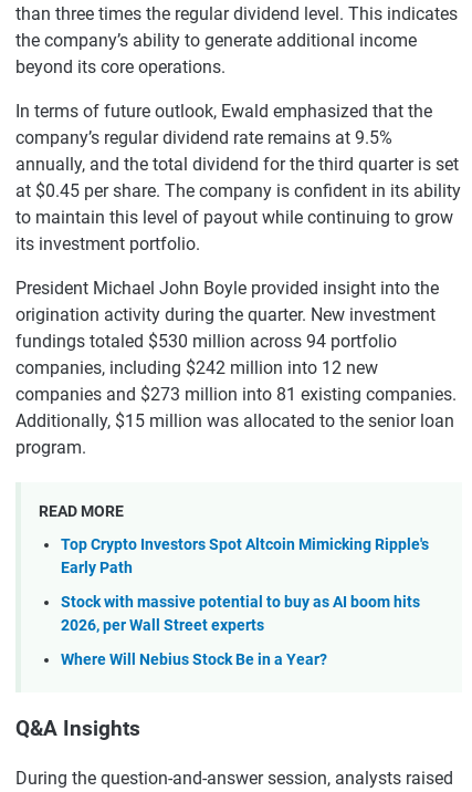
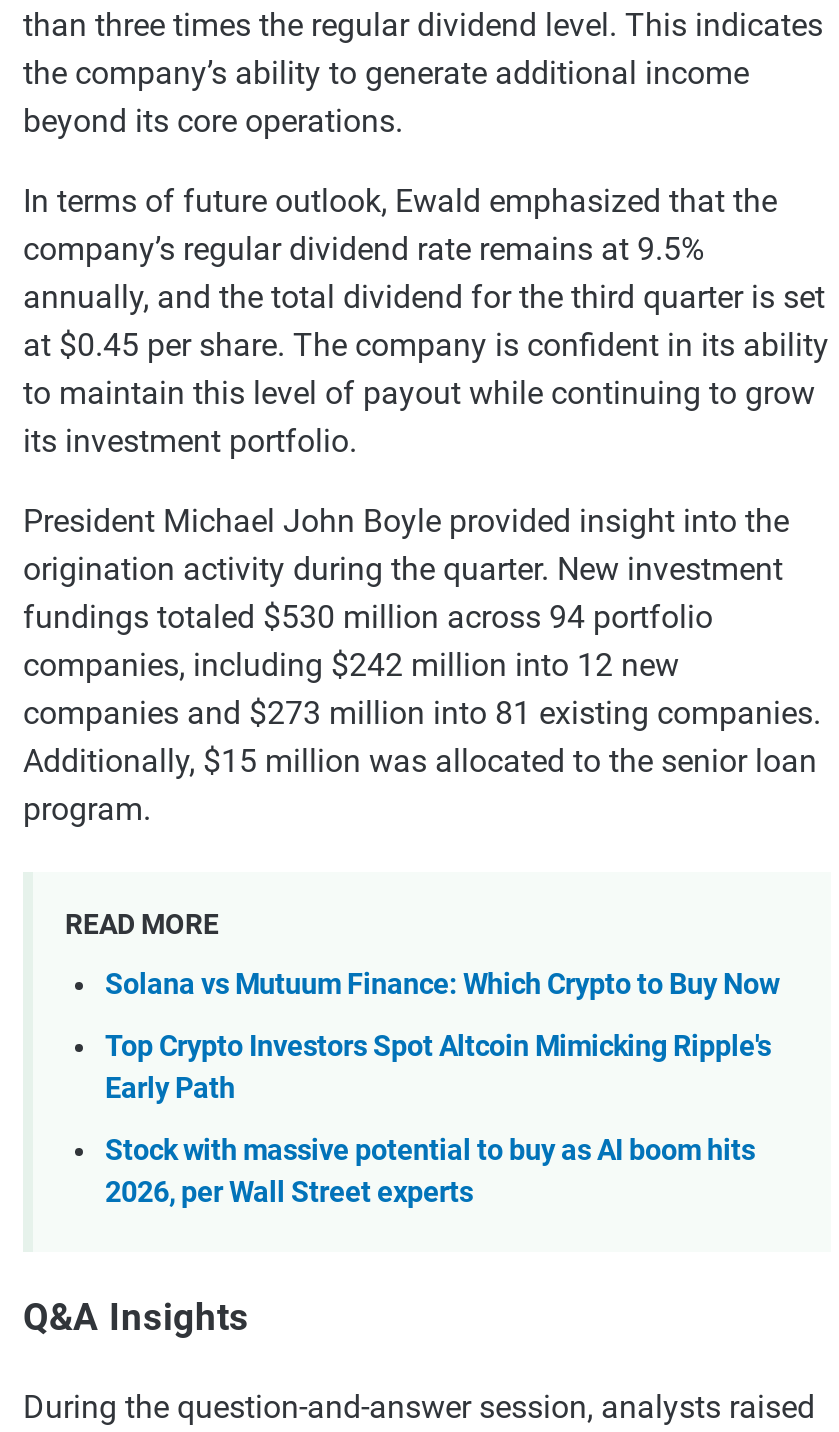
none -> [105,969,779,1003] Solana vs Mutuum Finance: Which Crypto to Buy Now
moved [61,536,429,635] -> [105,1030,771,1209]: Top Crypto Investors Spot Altcoin Mimicking Ripple's | Early Path | Stock with massive potential to buy as AI boom hits | 2026, per Wall Street experts
[61,650,327,669] Where Will Nebius Stock Be in a Year? -> none

